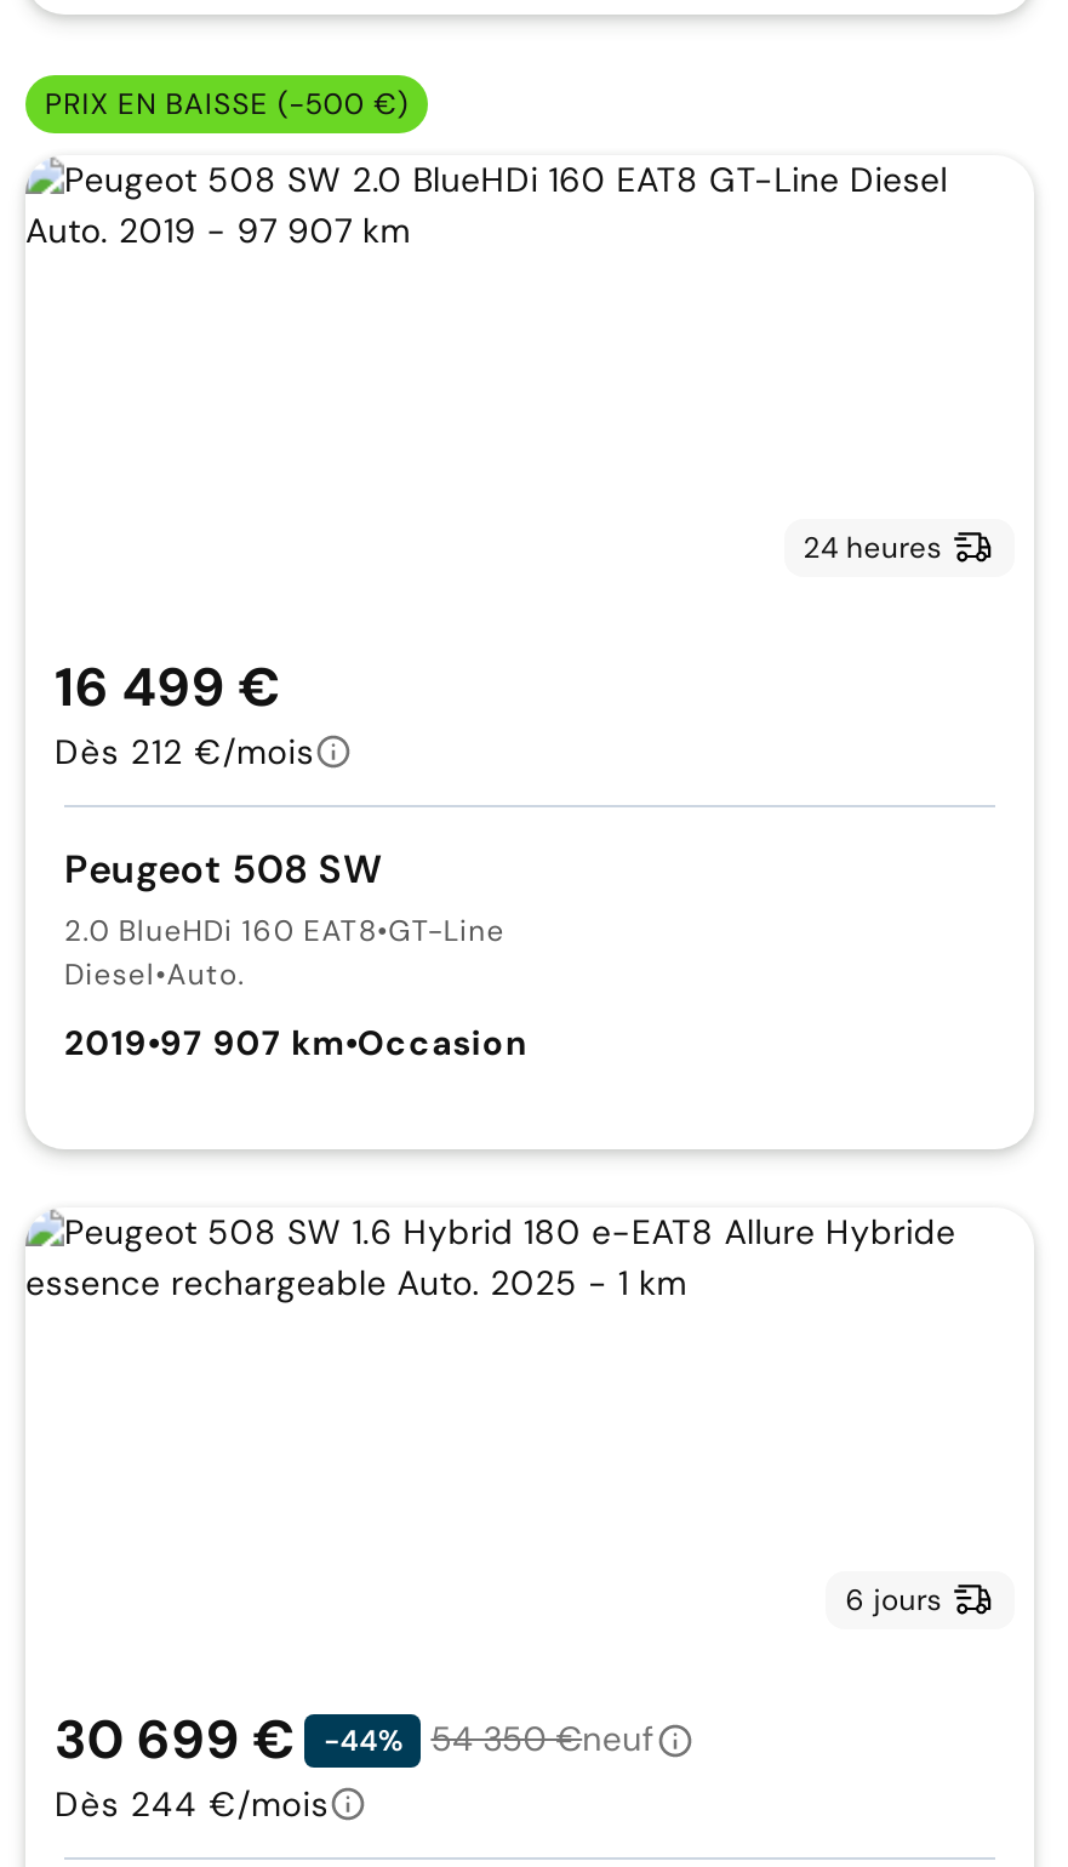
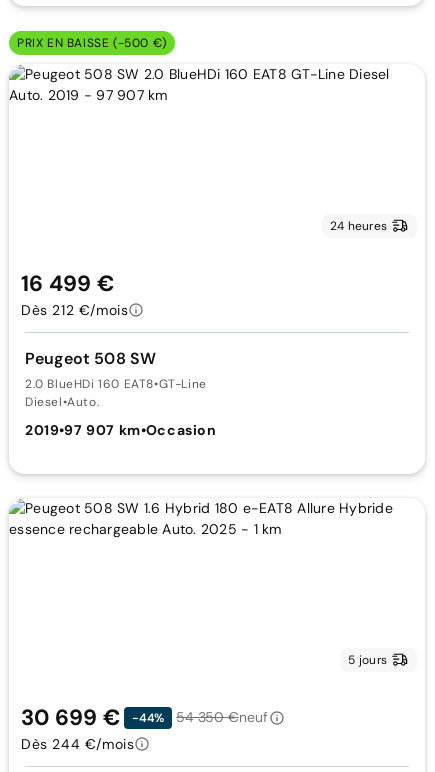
[845,1580,942,1619] 6 jours -> [348,652,387,668] 5 jours

